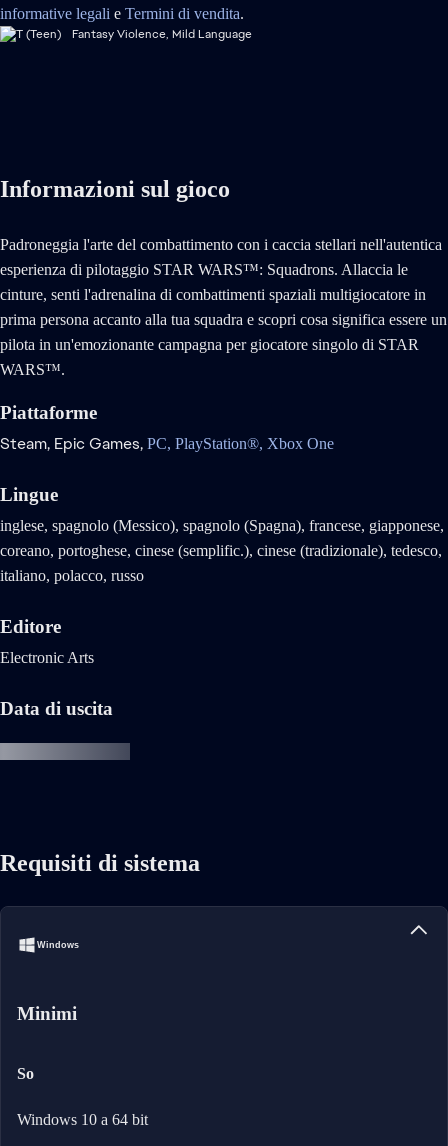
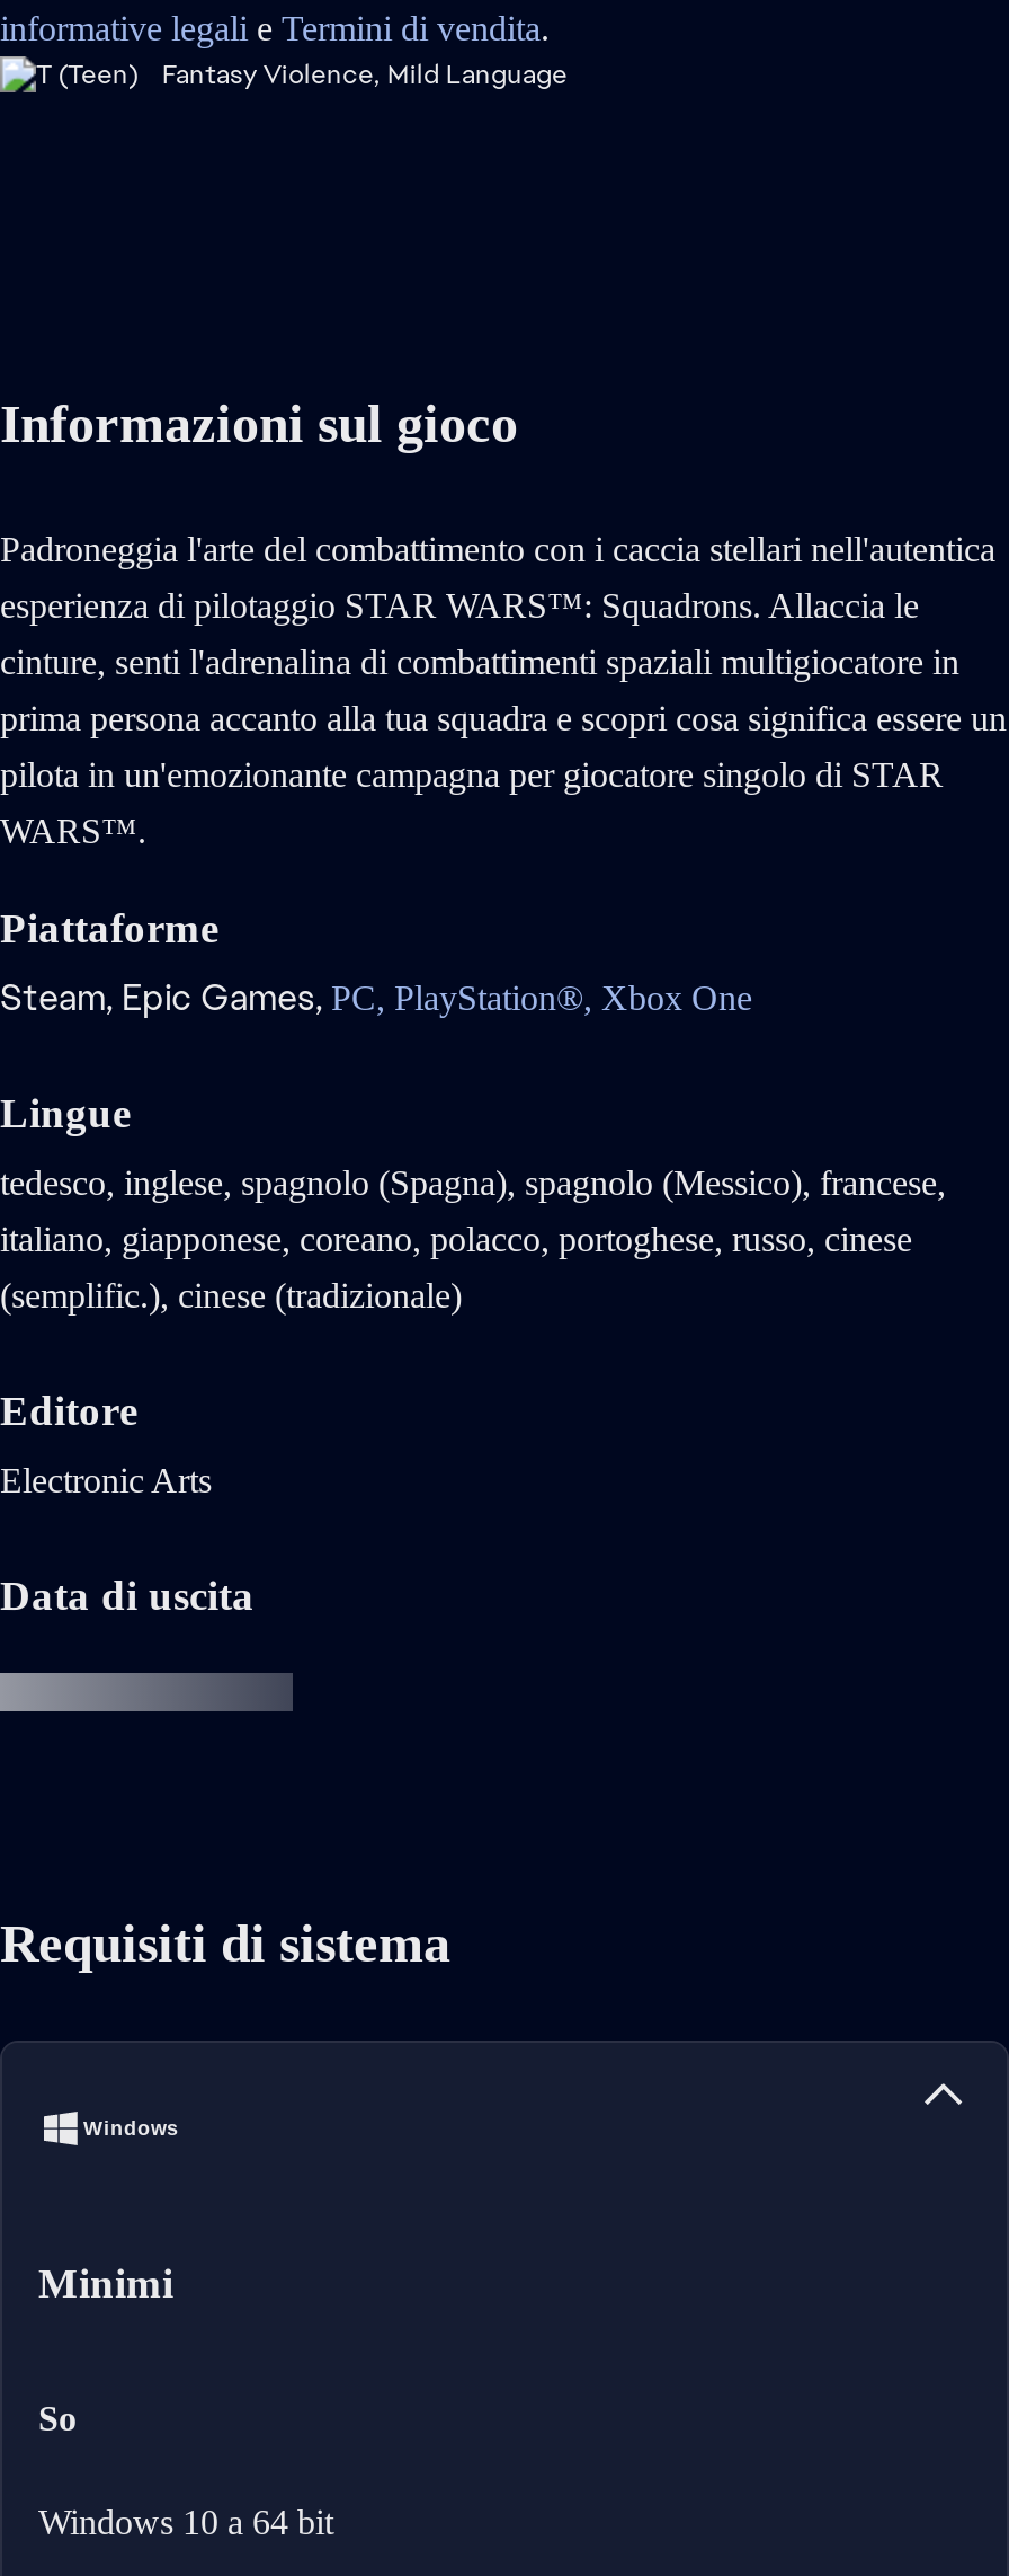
[0,517,444,534] inglese, spagnolo (Messico), spagnolo (Spagna), francese, giapponese, -> [0,1163,946,1202] tedesco, inglese, spagnolo (Spagna), spagnolo (Messico), francese,
[0,542,442,559] coreano, portoghese, cinese (semplific.), cinese (tradizionale), tedesco, -> [0,1220,912,1258] italiano, giapponese, coreano, polacco, portoghese, russo, cinese
[0,567,144,584] italiano, polacco, russo -> [0,1276,462,1314] (semplific.), cinese (tradizionale)

